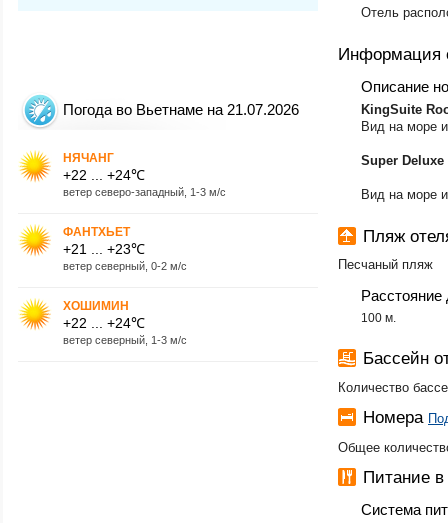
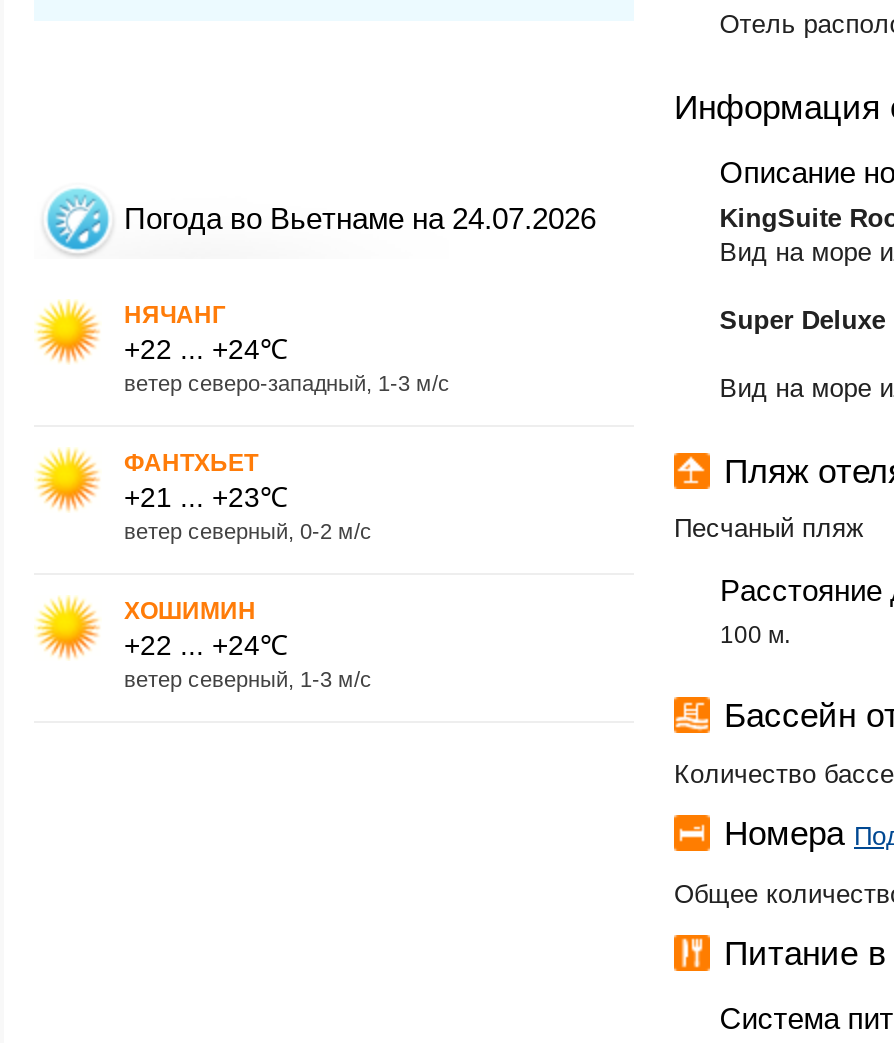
[63,101,299,118] Погода во Вьетнаме на 21.07.2026 -> [124,201,596,235] Погода во Вьетнаме на 24.07.2026

